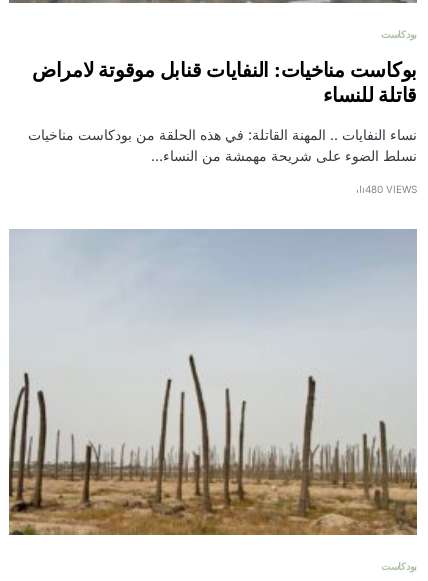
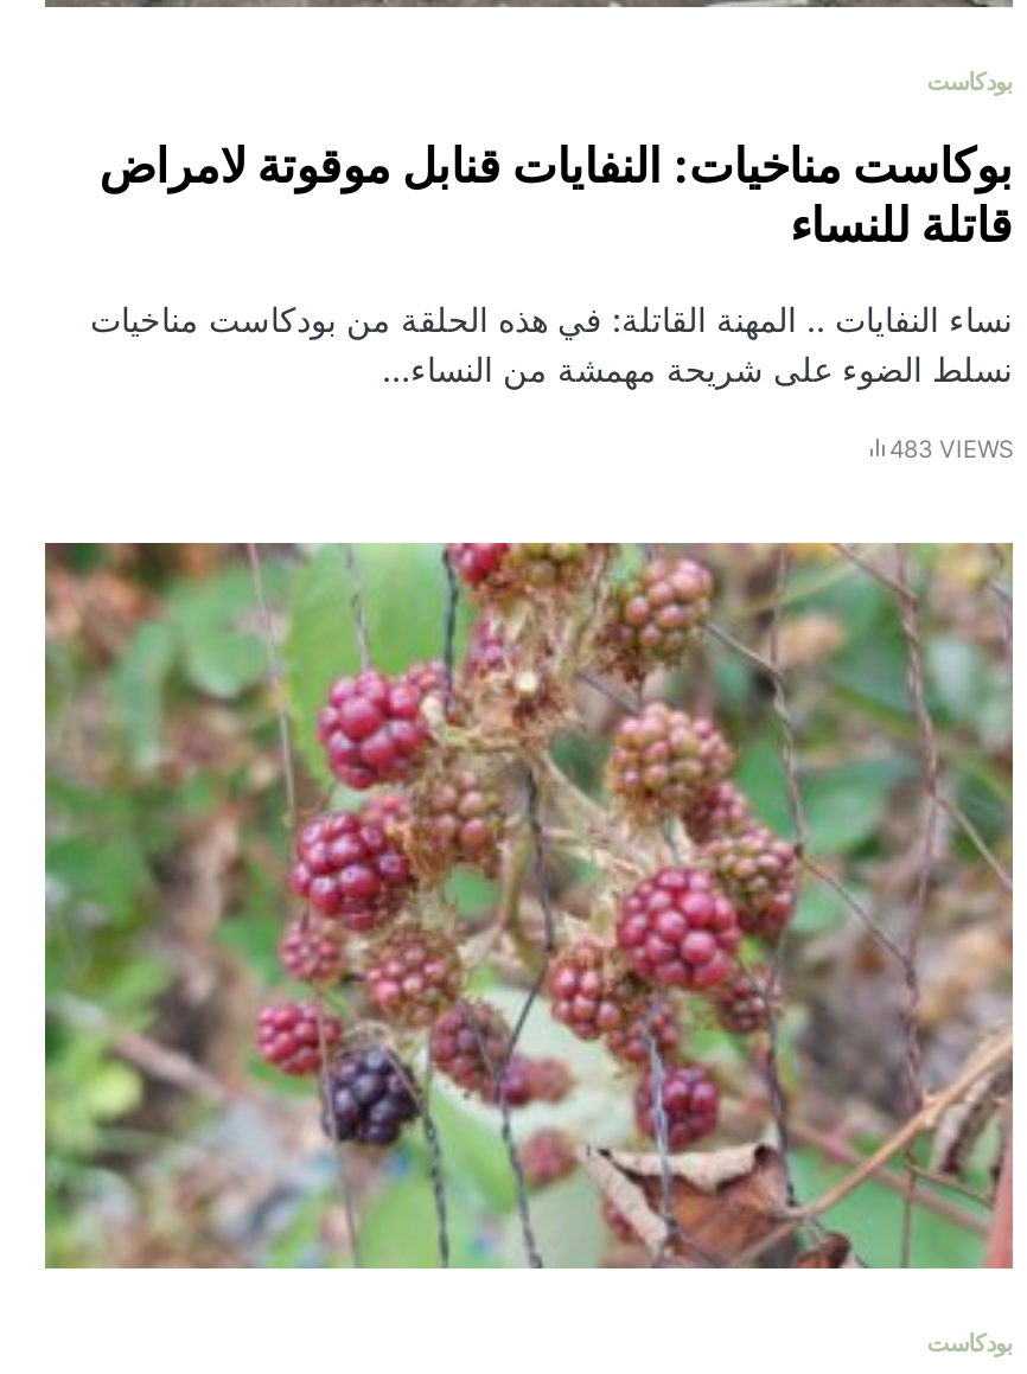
[365,183,417,195] 480 VIEWS -> [889,434,1013,462] 483 VIEWS
[8,228,418,536] [image] -> [43,541,1015,1271] [image]

